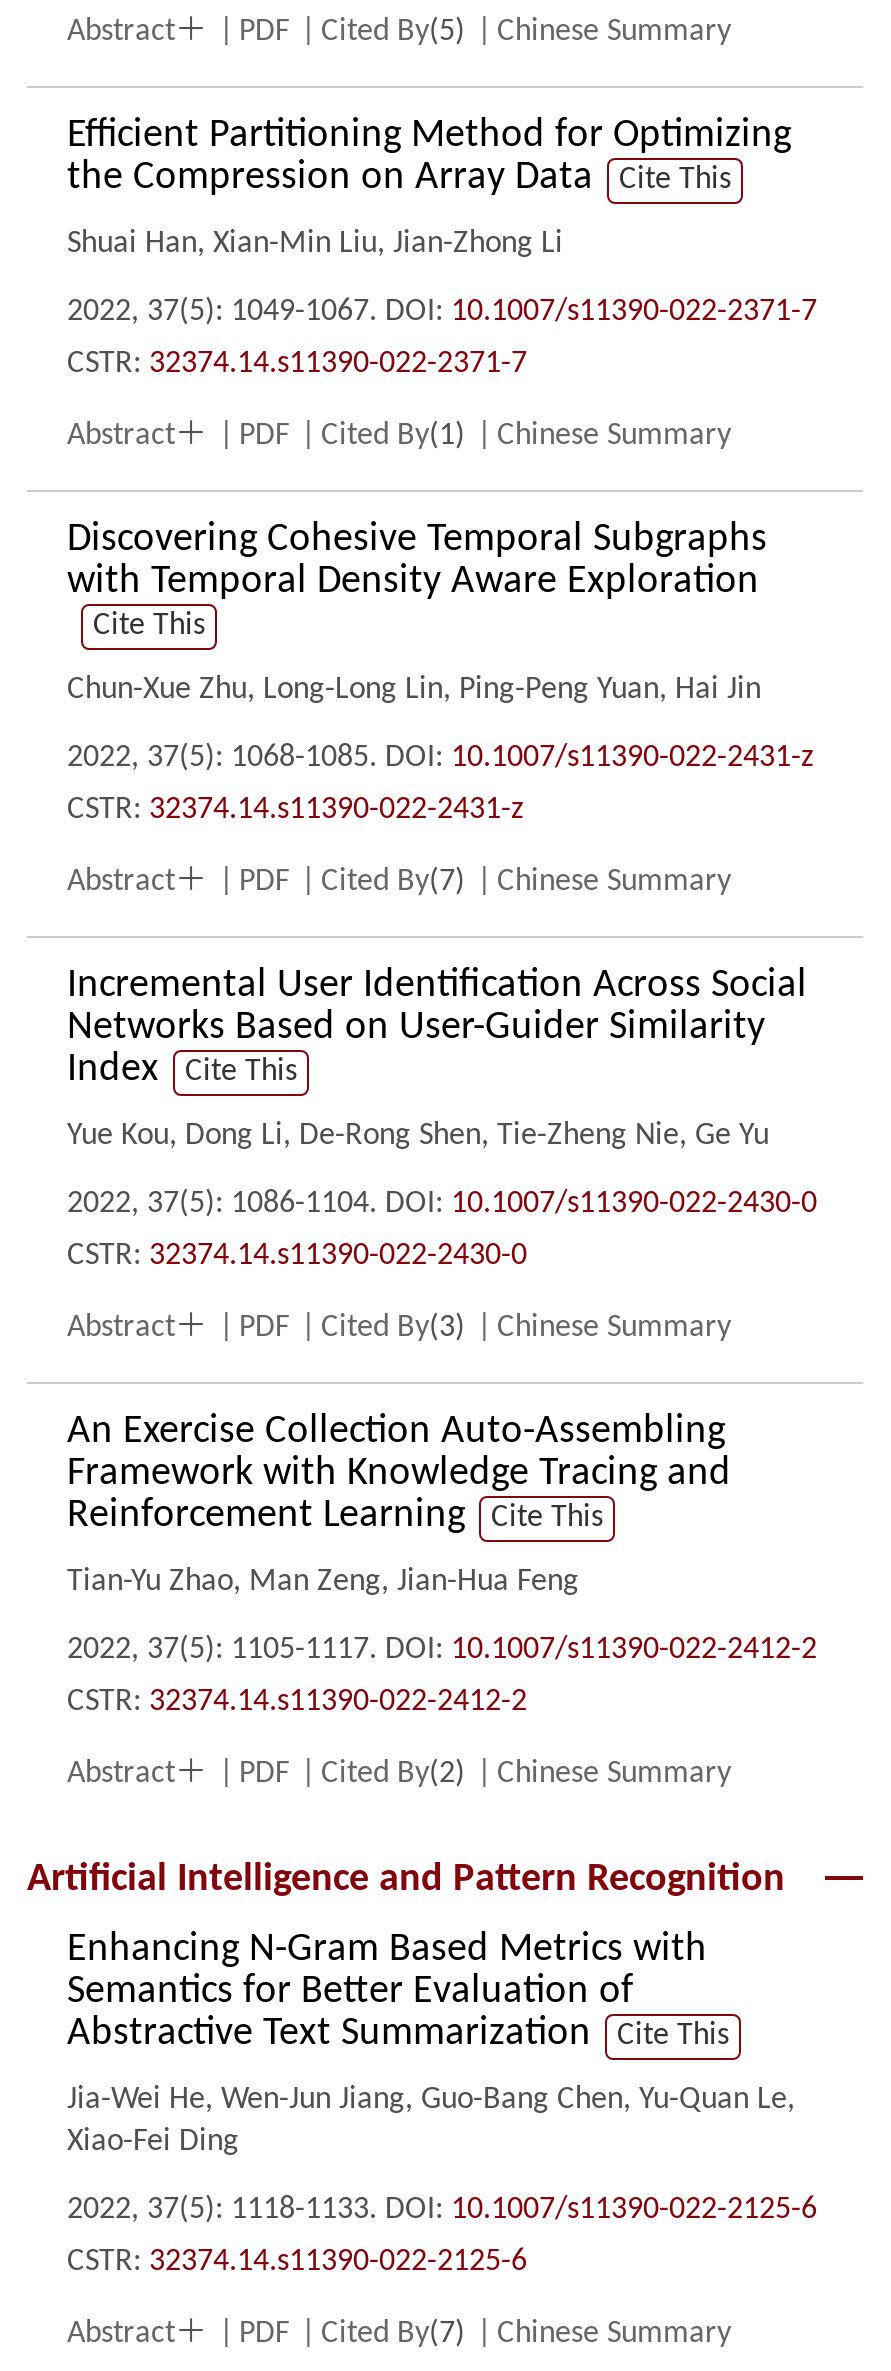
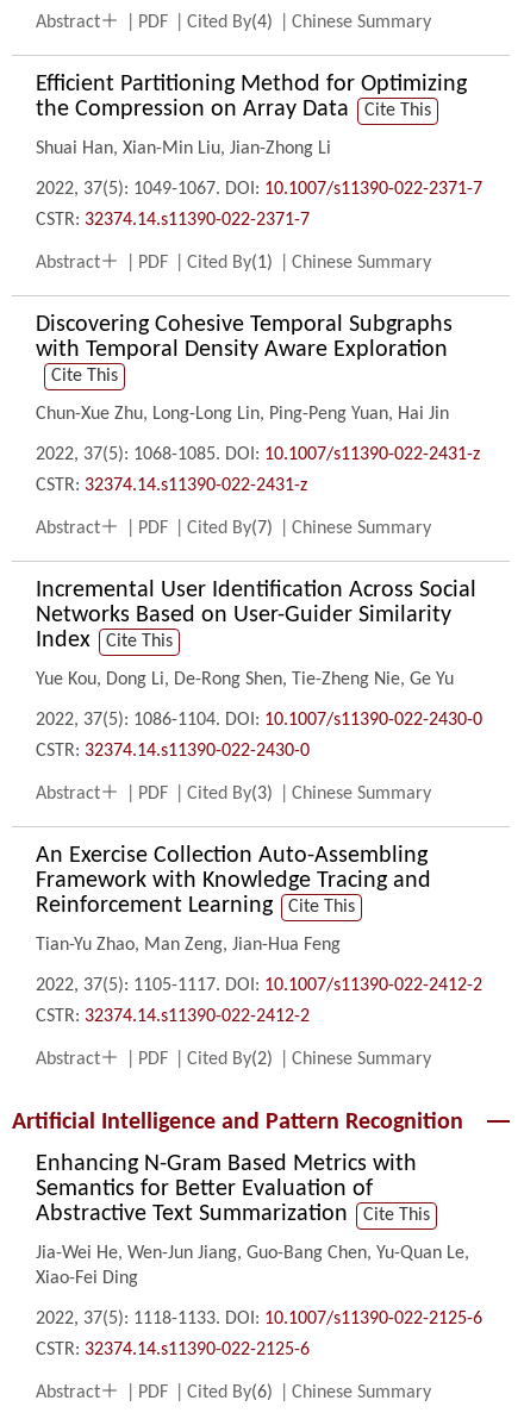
[321,16,465,48] Cited By(5) -> [187,13,273,32] Cited By(4)
[321,2318,465,2350] Cited By(7) -> [187,1383,273,1402] Cited By(6)

